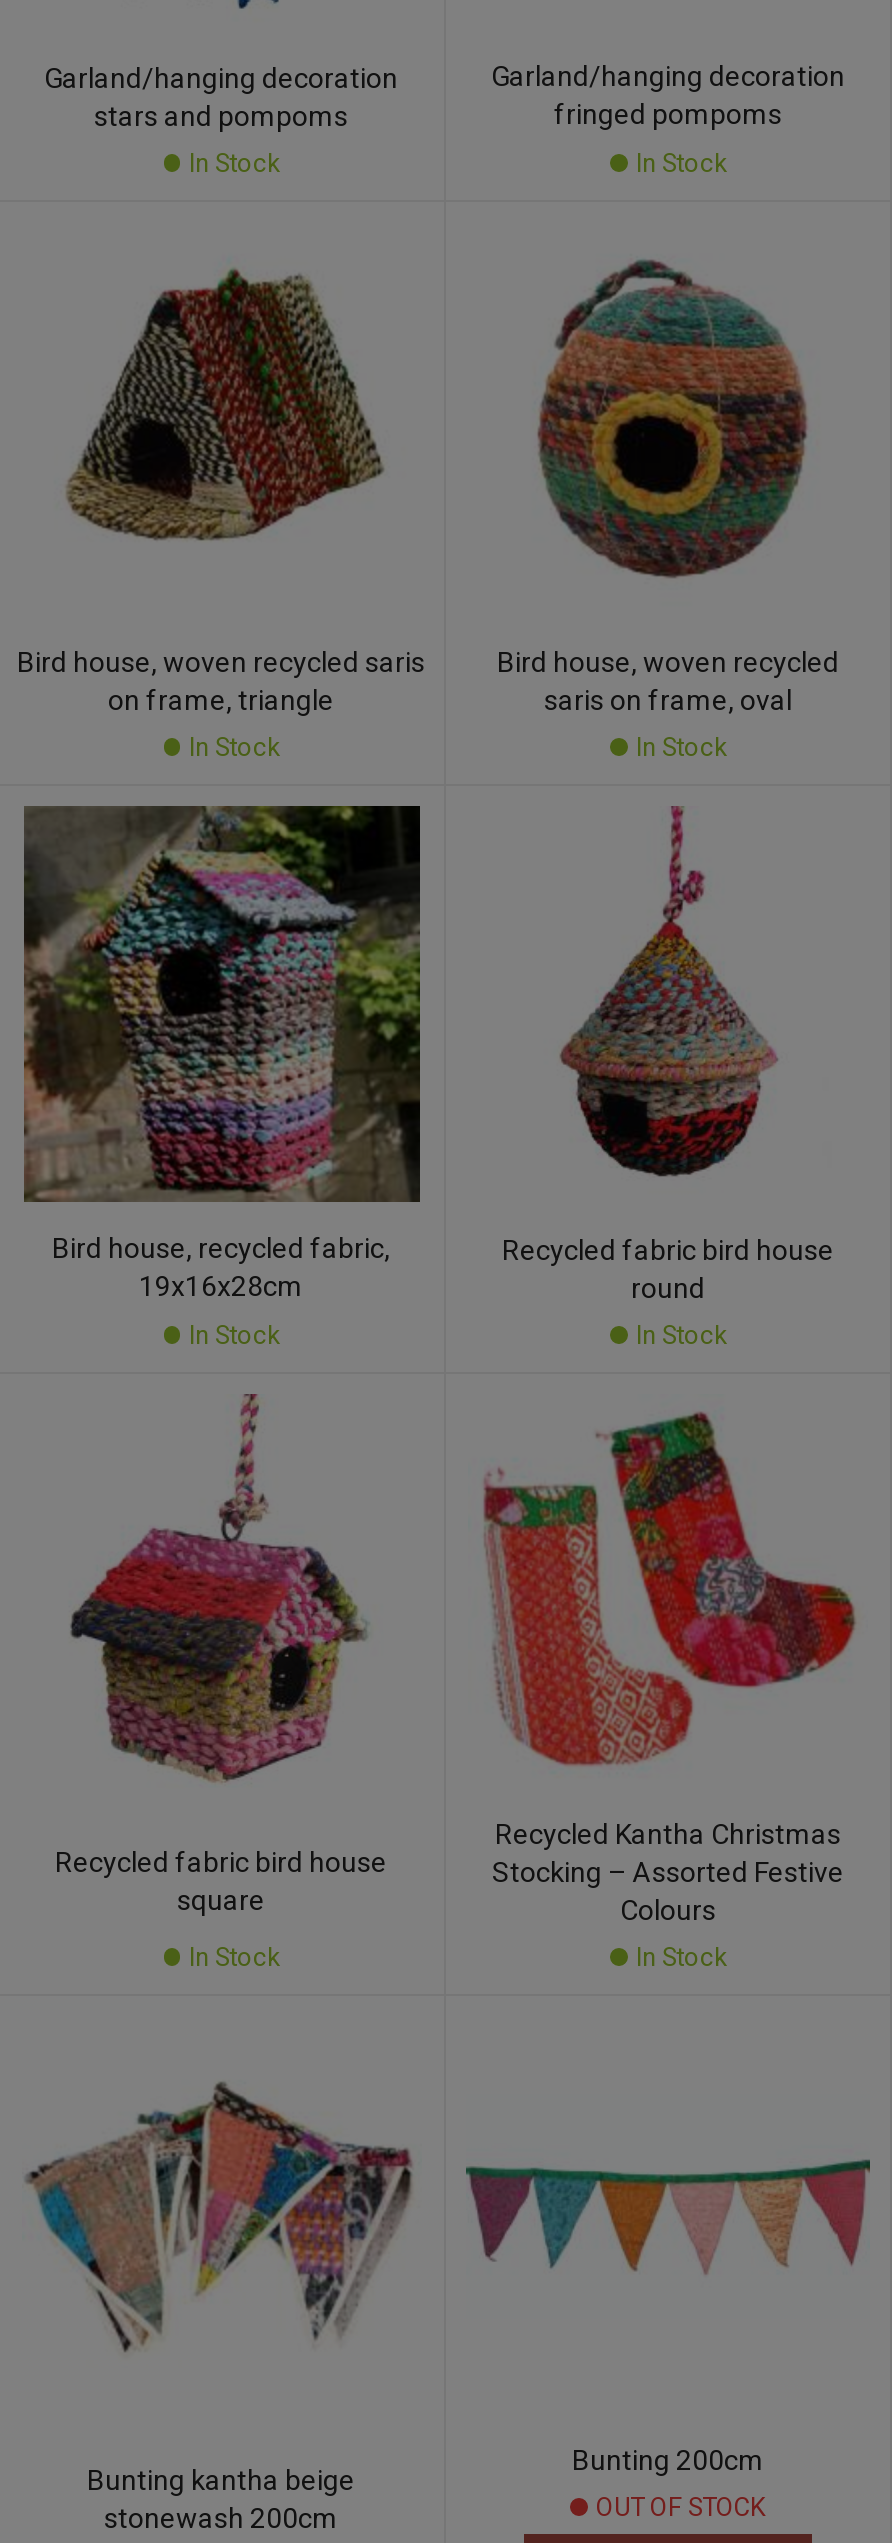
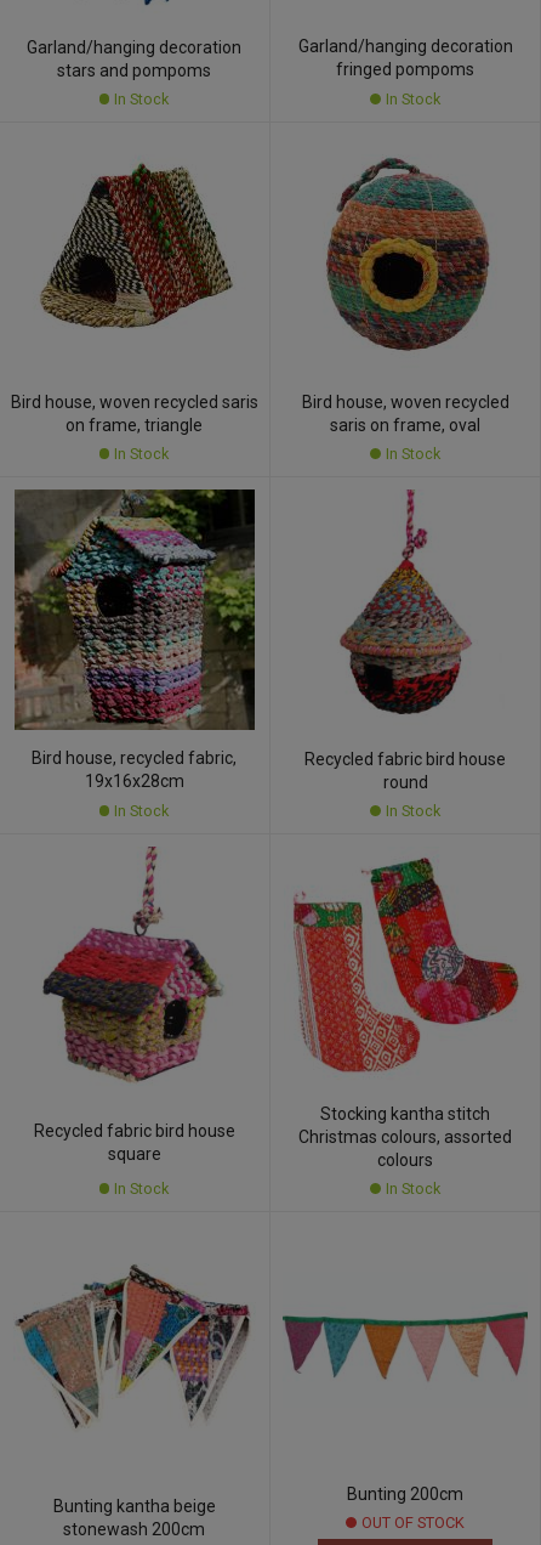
[492,1818,844,1926] Recycled Kantha Christmas | Stocking – Assorted Festive | Colours -> [298,1104,512,1170] Stocking kantha stitch | Christmas colours, assorted | colours

